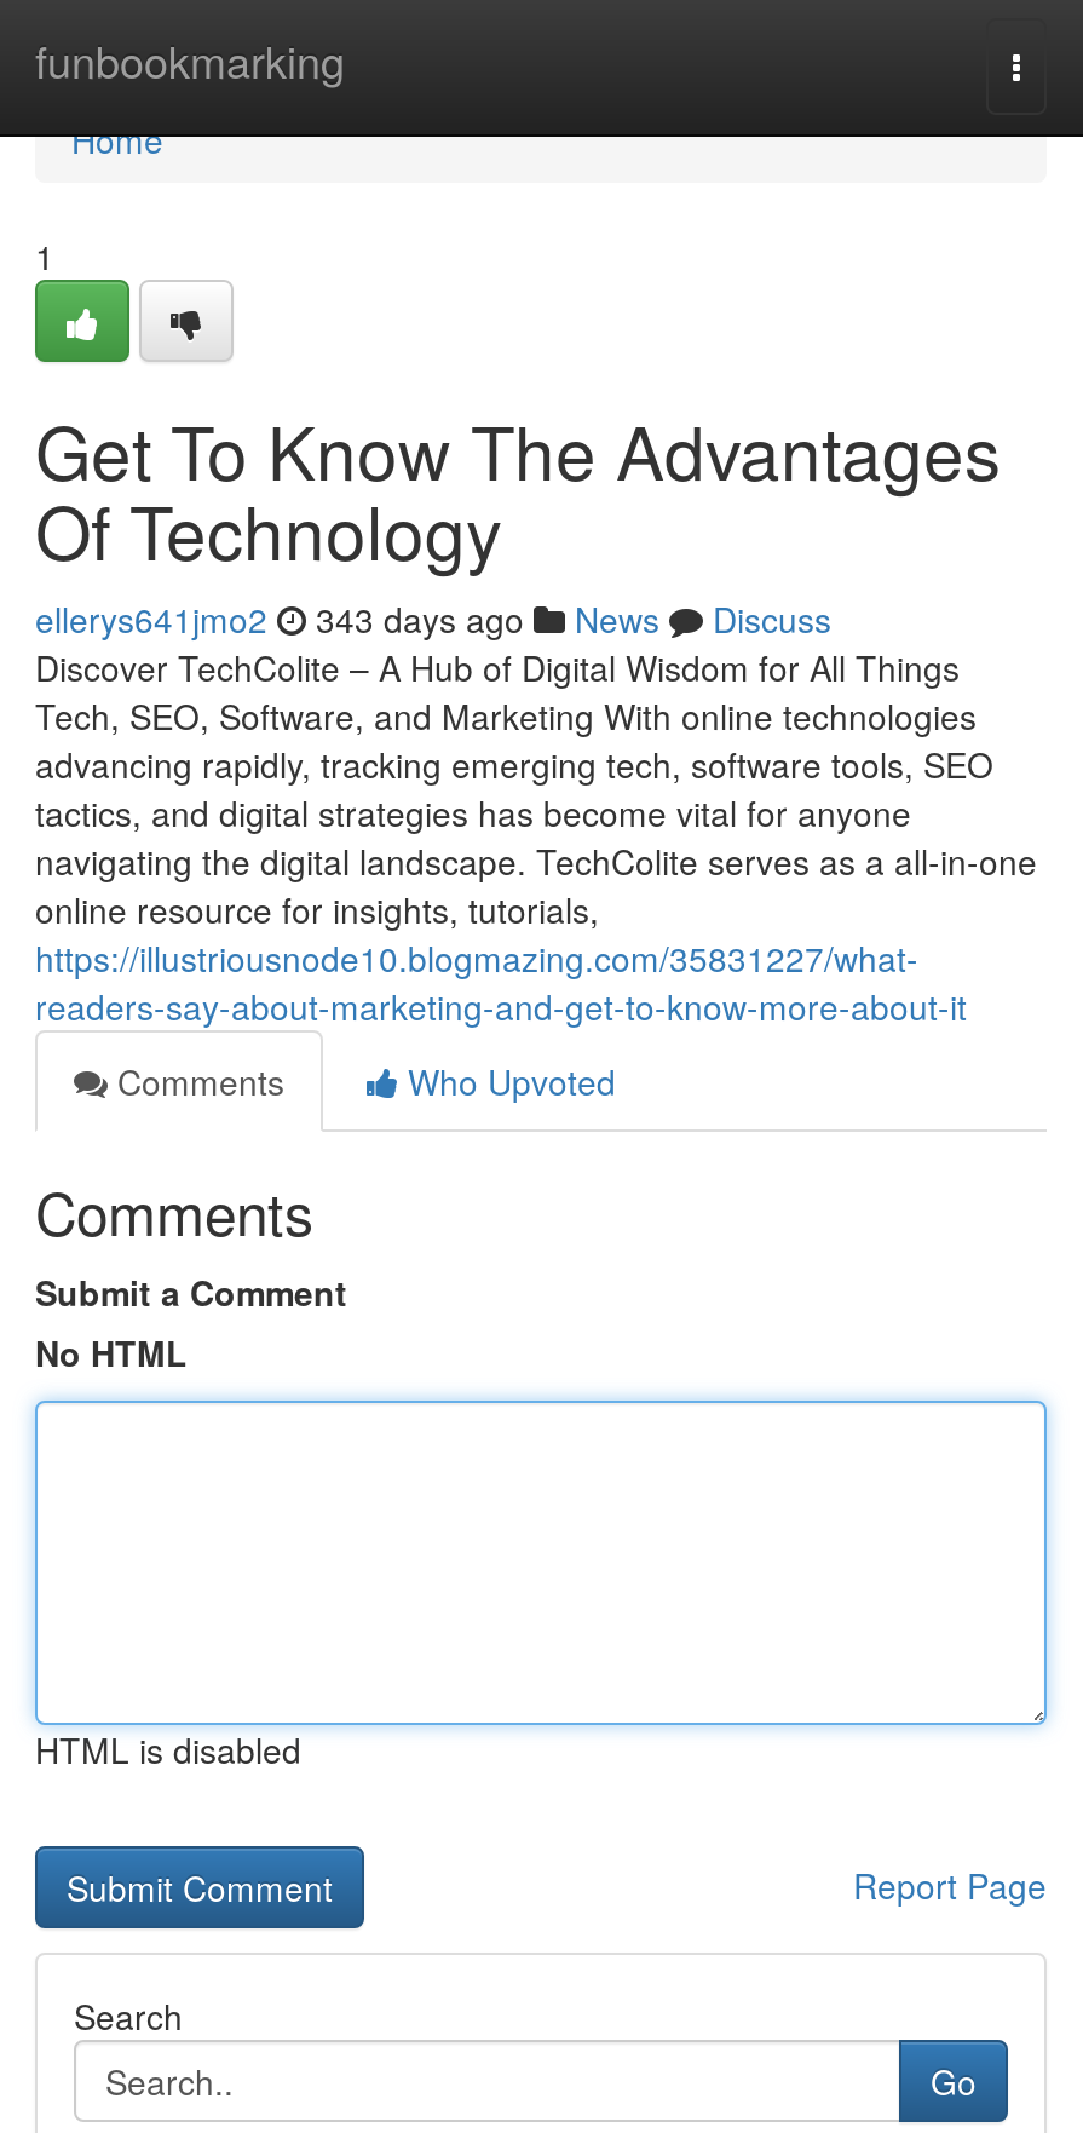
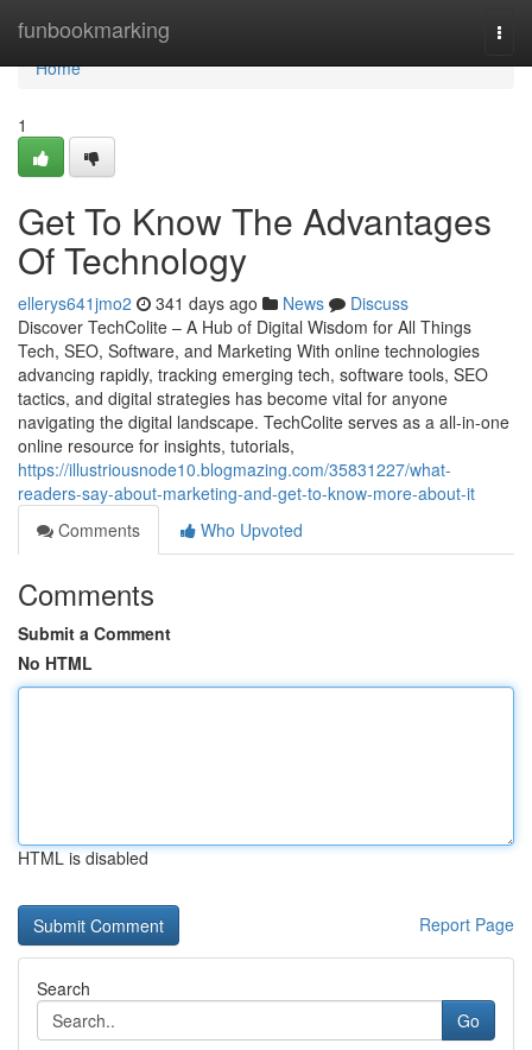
[35,594,831,643] ellerys641jmo2 343 days ago News Discuss -> [18,291,408,315] ellerys641jmo2 341 days ago News Discuss

